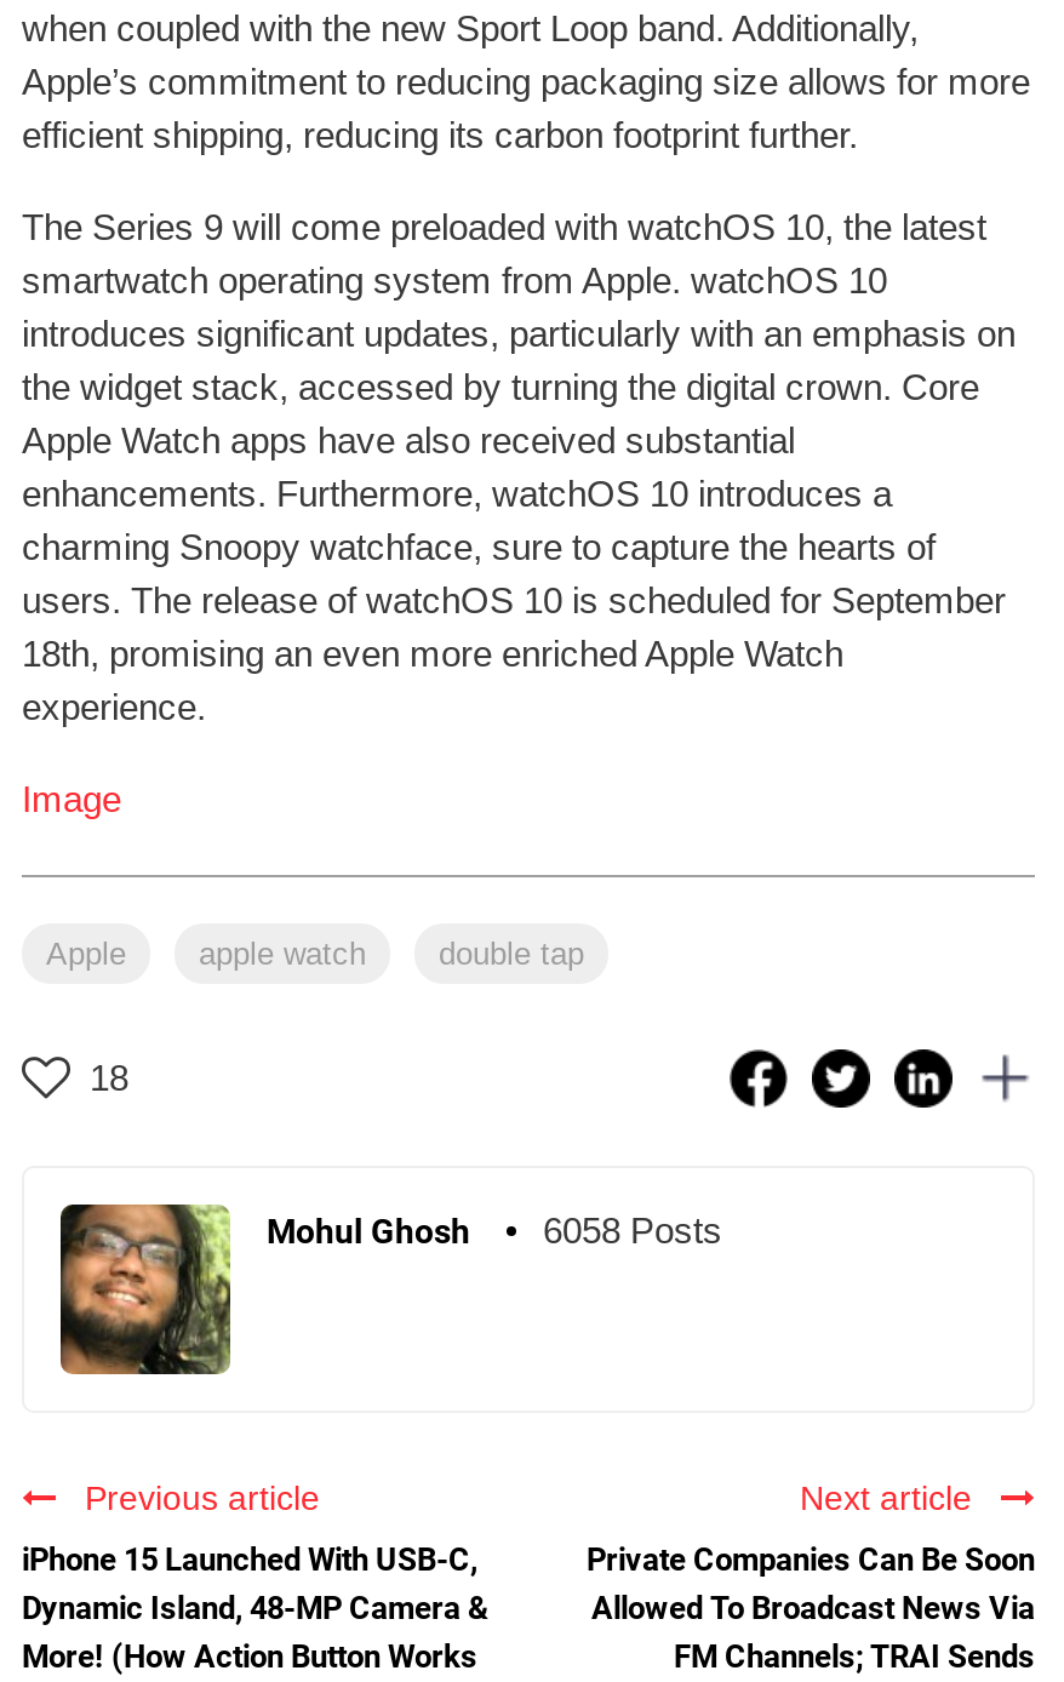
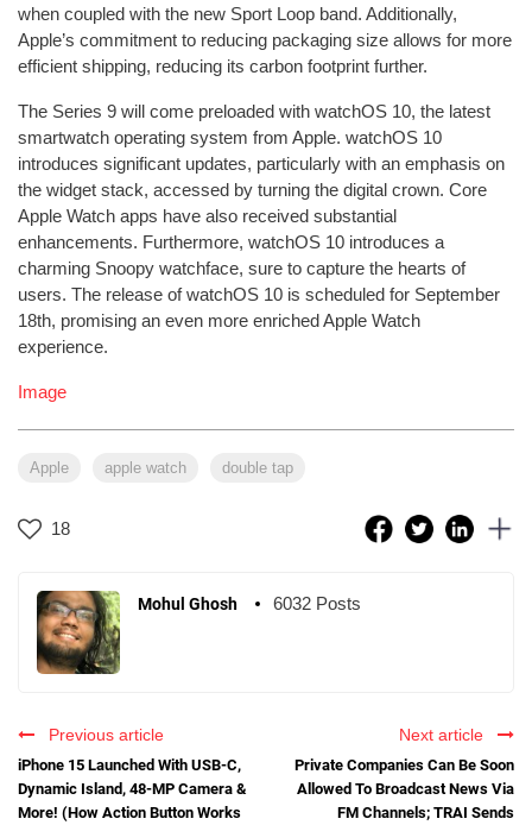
[267,1209,722,1250] Mohul Ghosh 6058 Posts -> [138,593,361,613] Mohul Ghosh 6032 Posts

